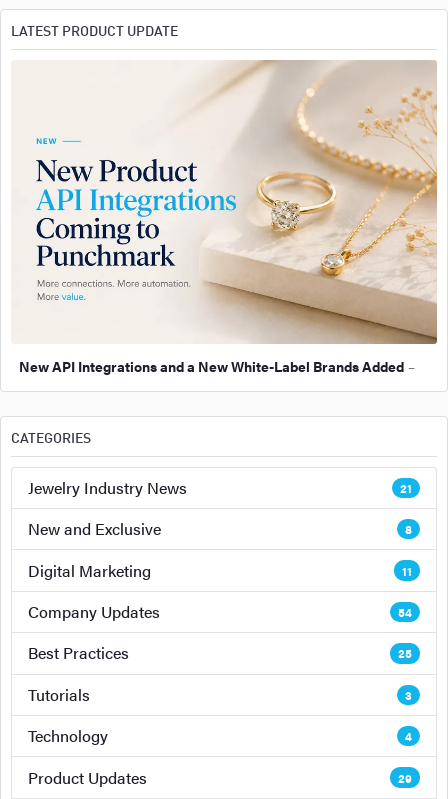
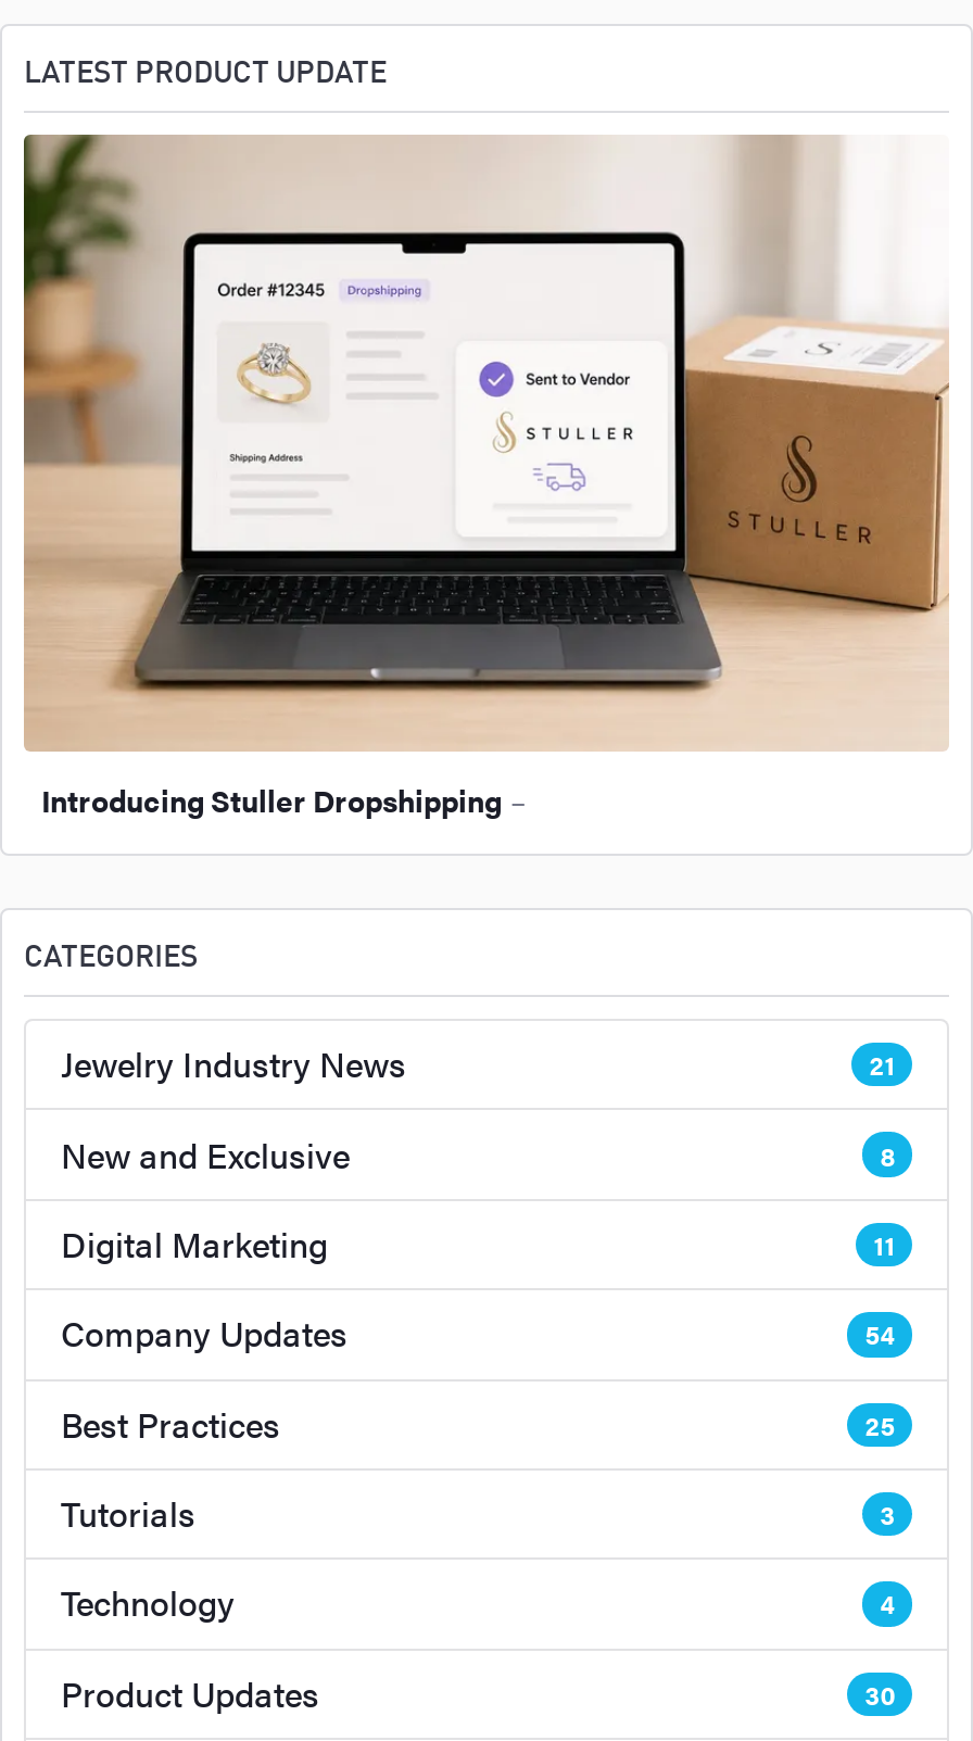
[11,59,438,376] [image] | New API Integrations and a New White-Label Brands Added – -> [22,131,949,822] [image] | Introducing Stuller Dropshipping –
[398,768,412,786] 29 -> [865,1675,895,1714] 30

